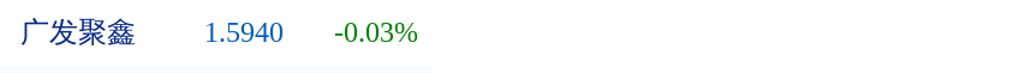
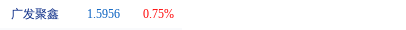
[204,16,284,49] 1.5940 -> [87,7,120,21] 1.5956
[334,16,418,49] -0.03% -> [143,7,174,21] 0.75%

